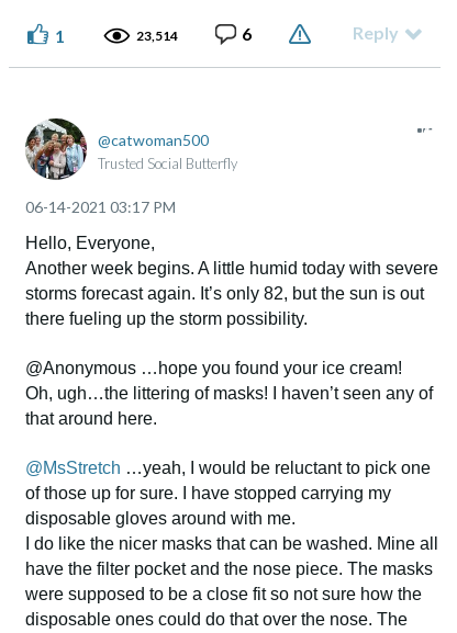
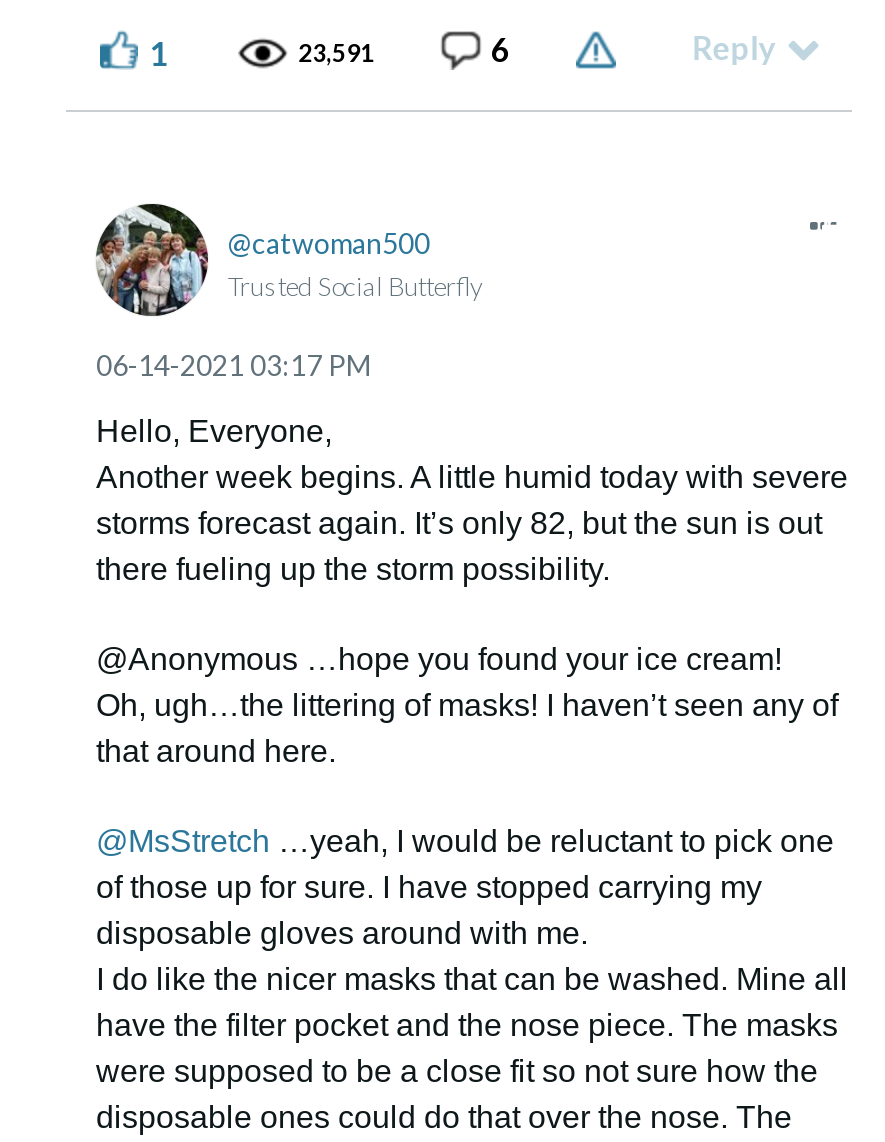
[136,27,178,44] 23,514 -> [298,37,374,67] 23,591

